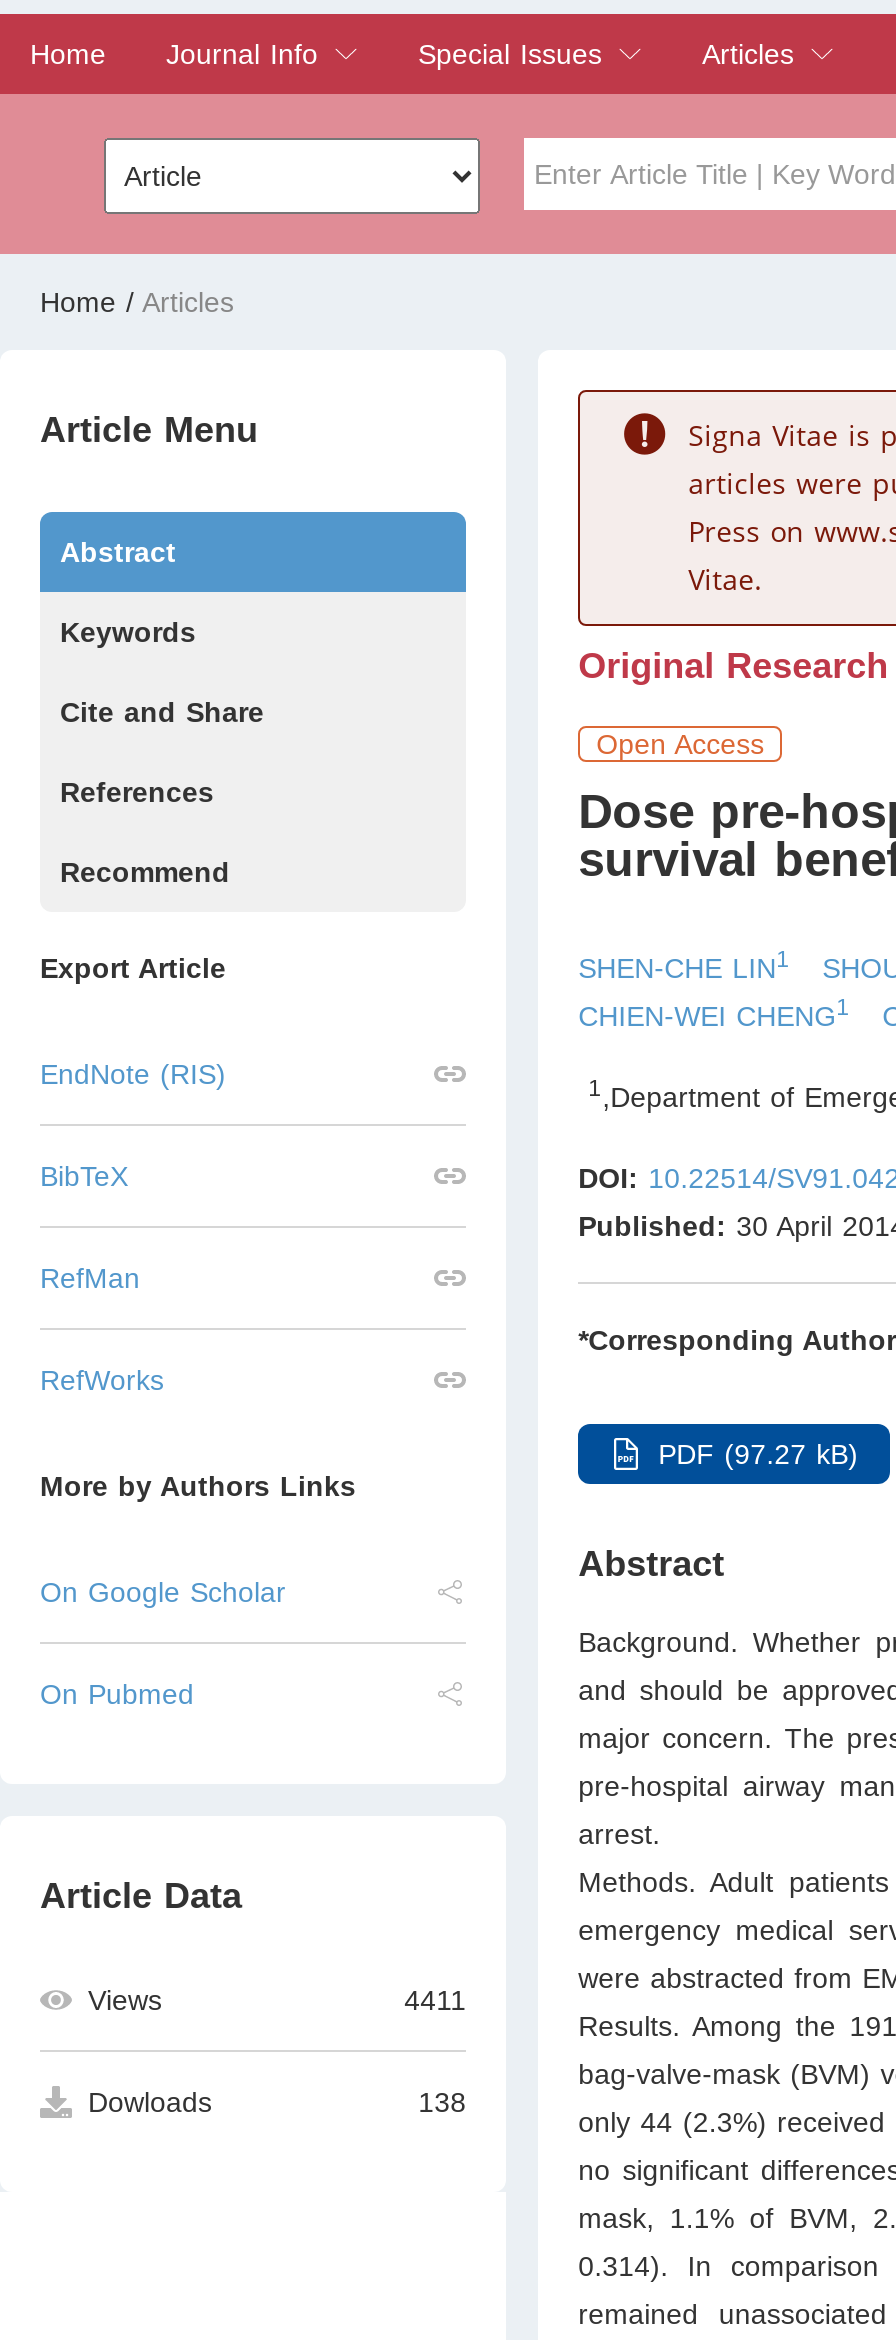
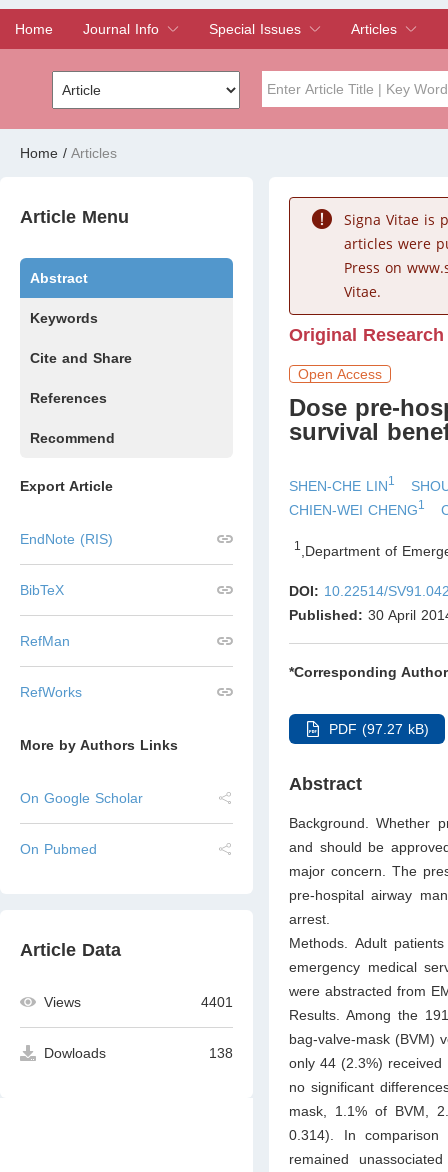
[404,1984,466,2016] 4411 -> [201,994,233,1010] 4401

